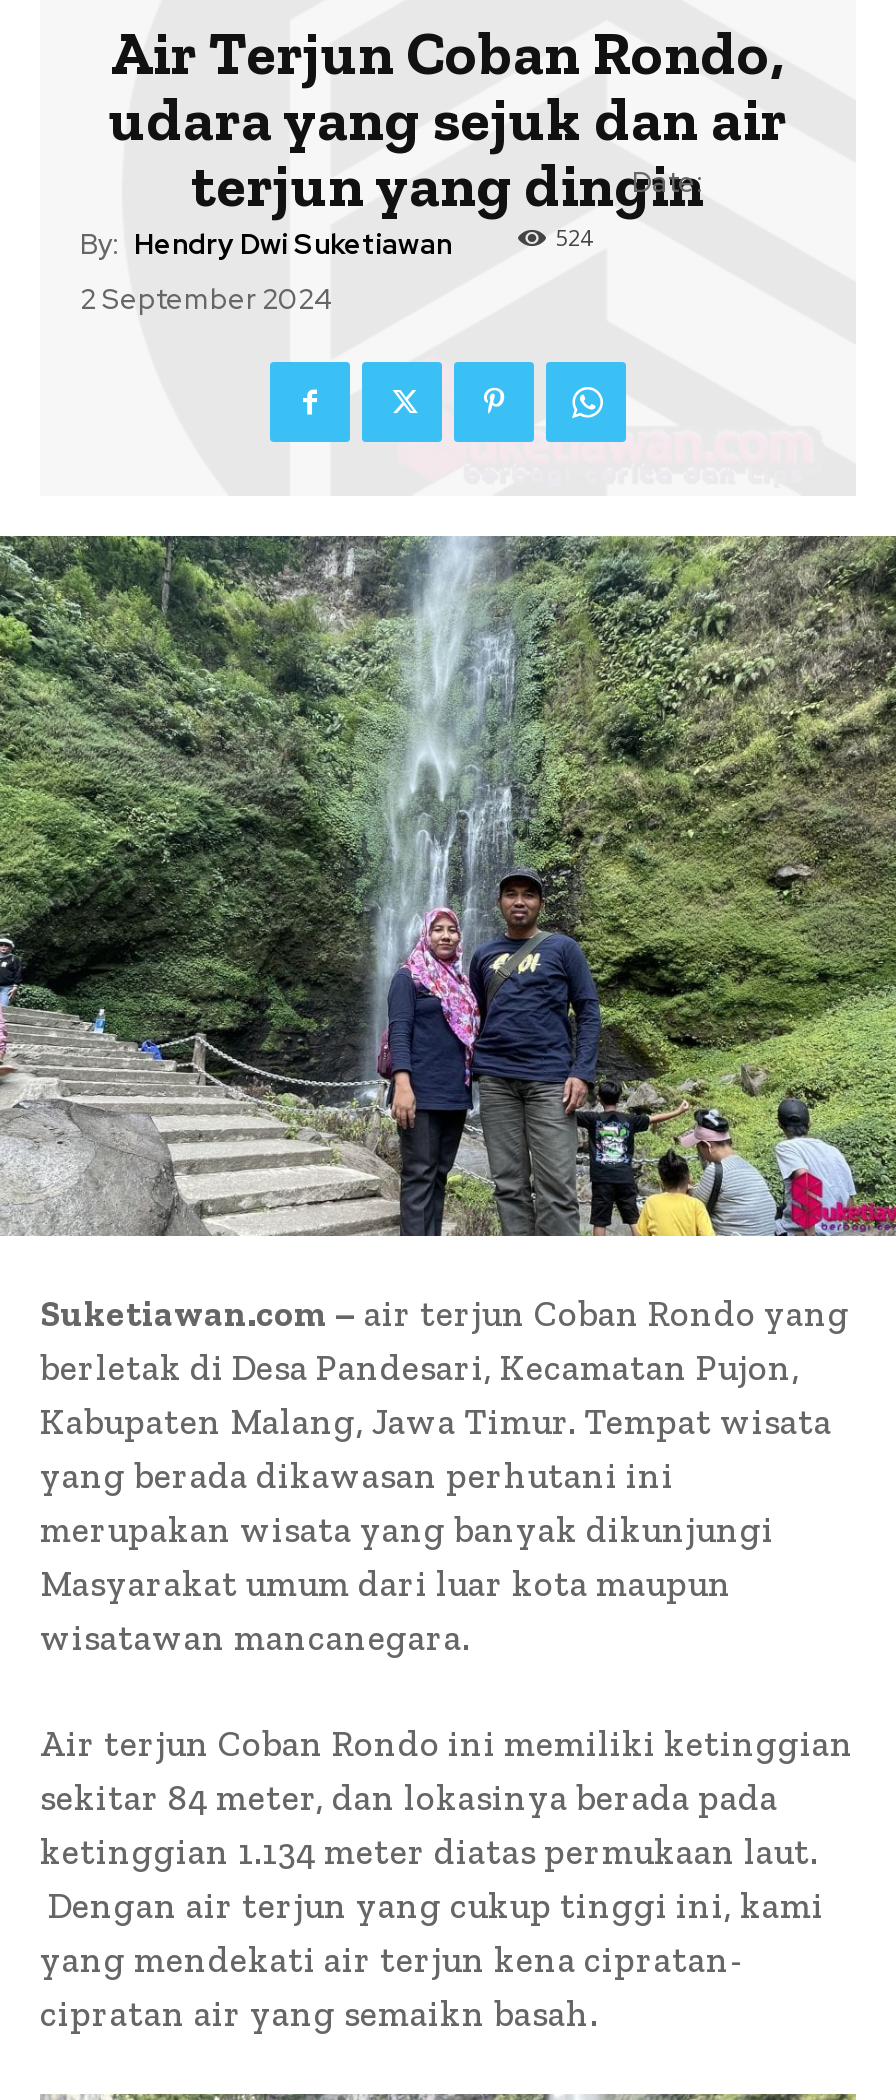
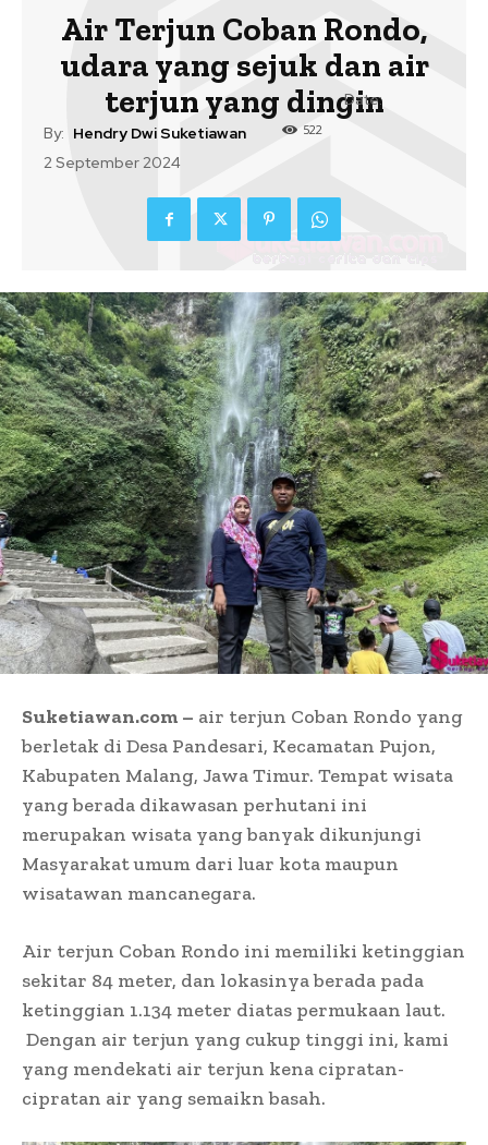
[556,223,592,253] 524 -> [303,121,322,138] 522

